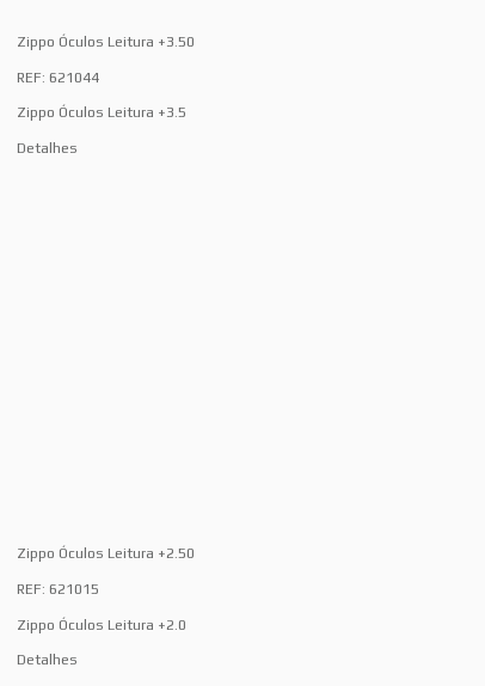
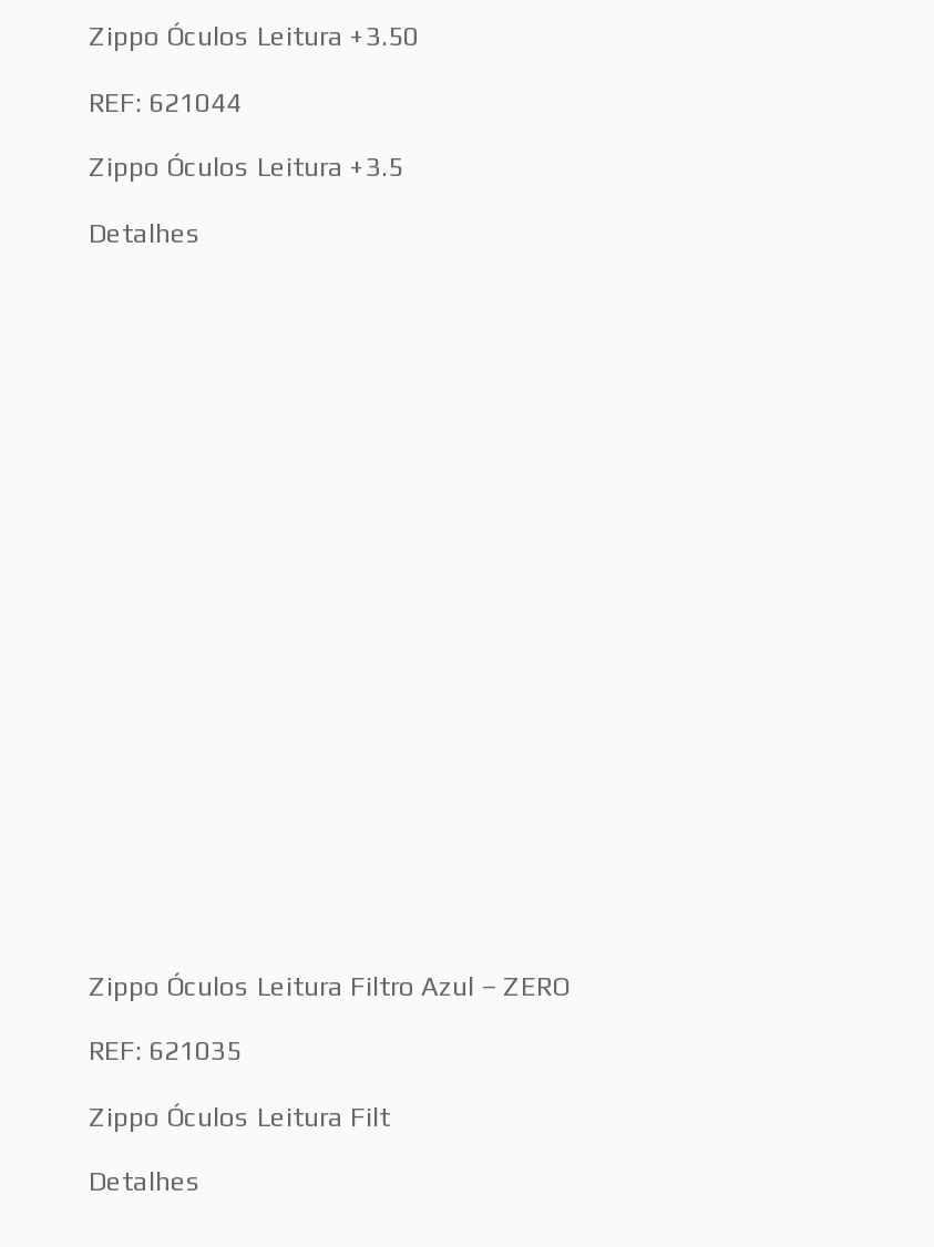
[17,546,195,562] Zippo Óculos Leitura +2.50 -> [89,970,569,1001] Zippo Óculos Leitura Filtro Azul – ZERO
[17,581,99,598] REF: 621015 -> [89,1036,242,1067] REF: 621035
[17,616,186,633] Zippo Óculos Leitura +2.0 -> [89,1101,390,1132] Zippo Óculos Leitura Filt

